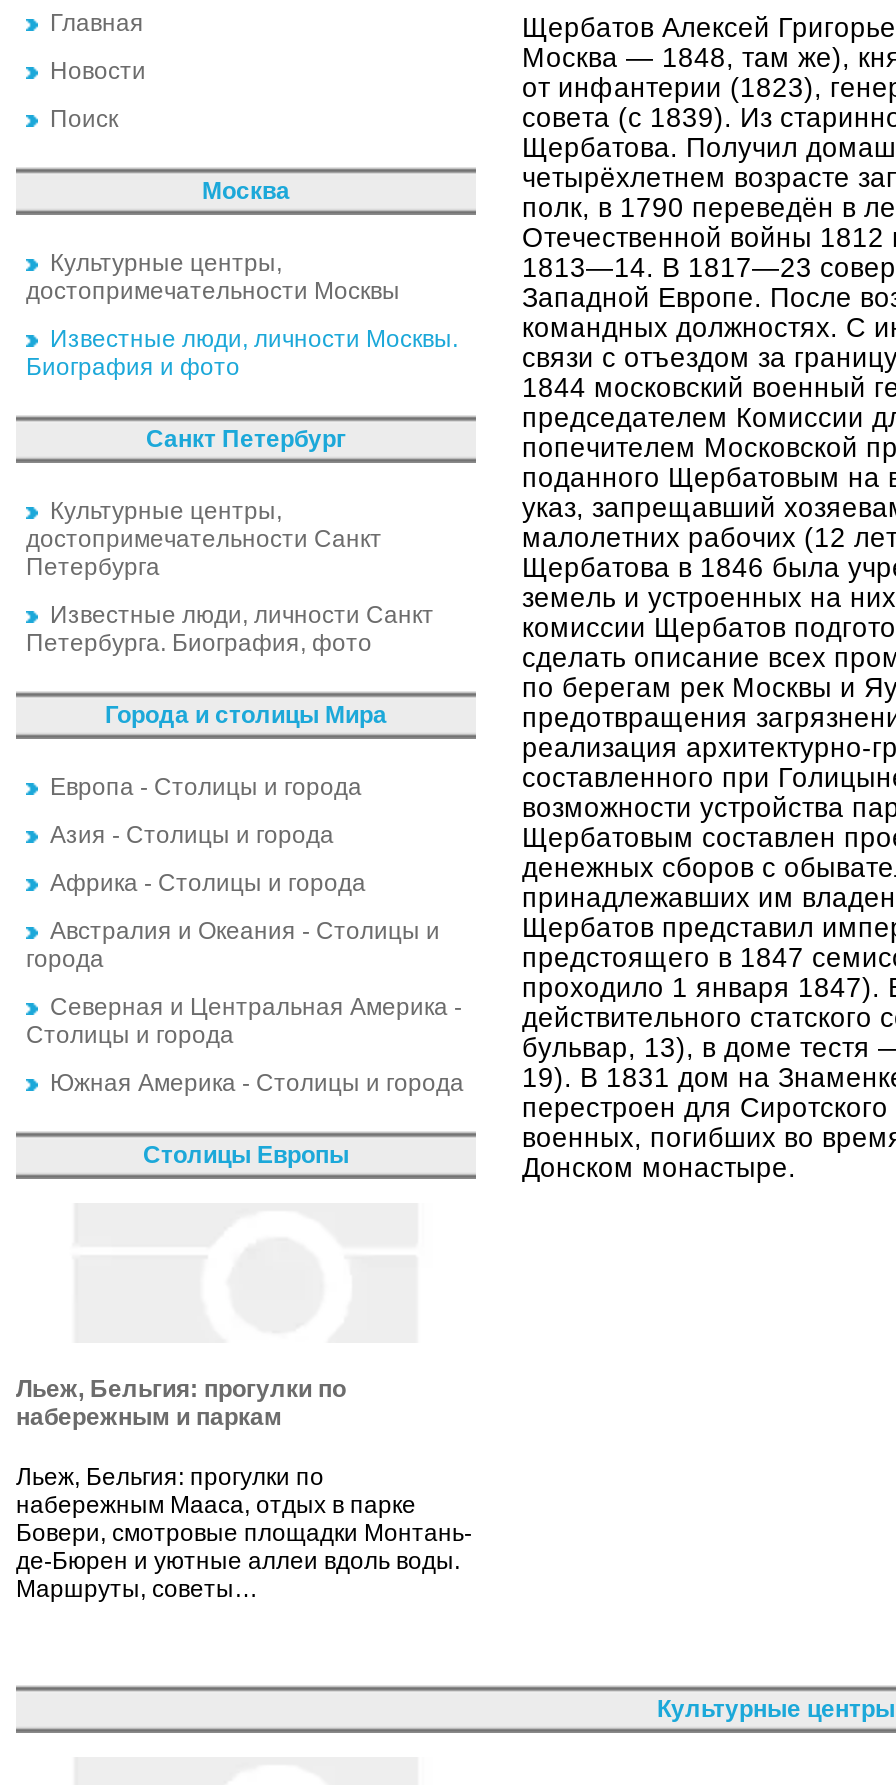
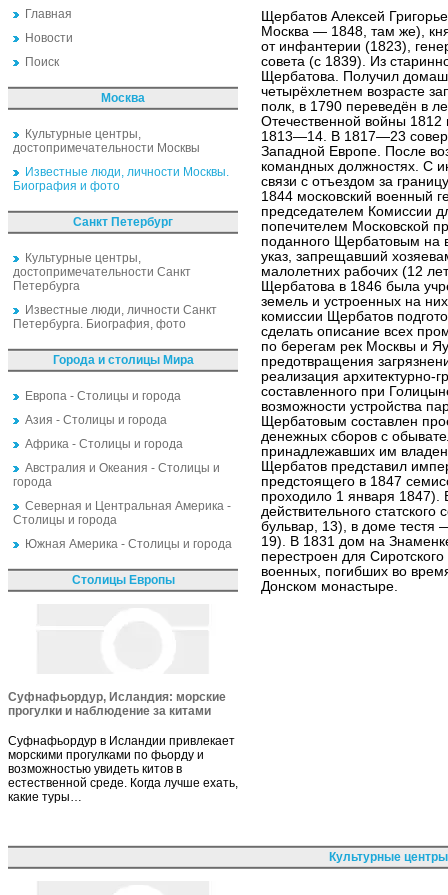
[16,1375,346,1431] Льеж, Бельгия: прогулки по | набережным и паркам -> [8,690,226,718] Суфнафьордур, Исландия: морские | прогулки и наблюдение за китами
[16,1463,472,1603] Льеж, Бельгия: прогулки по | набережным Мааса, отдых в парке | Бовери, смотровые площадки Монтань- | де-Бюрен и уютные аллеи вдоль воды. | Маршруты, советы… -> [8,734,238,804] Суфнафьордур в Исландии привлекает | морскими прогулками по фьорду и | возможностью увидеть китов в | естественной среде. Когда лучше ехать, | какие туры…

